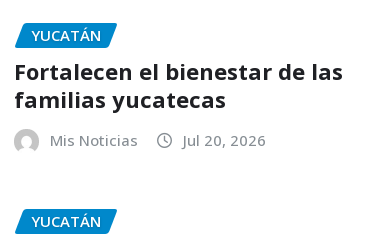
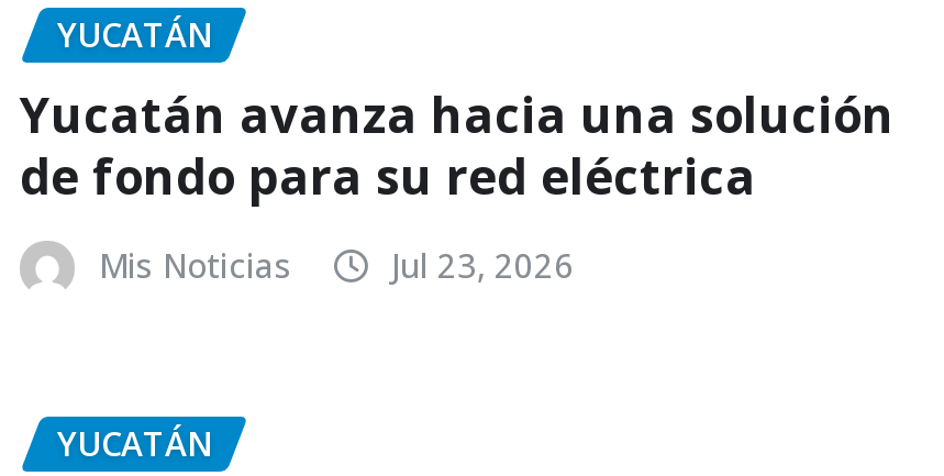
[14,56,343,114] Fortalecen el bienestar de las | familias yucatecas -> [20,81,895,208] Yucatán avanza hacia una solución | de fondo para su red eléctrica
[183,130,266,150] Jul 20, 2026 -> [391,244,574,288] Jul 23, 2026

